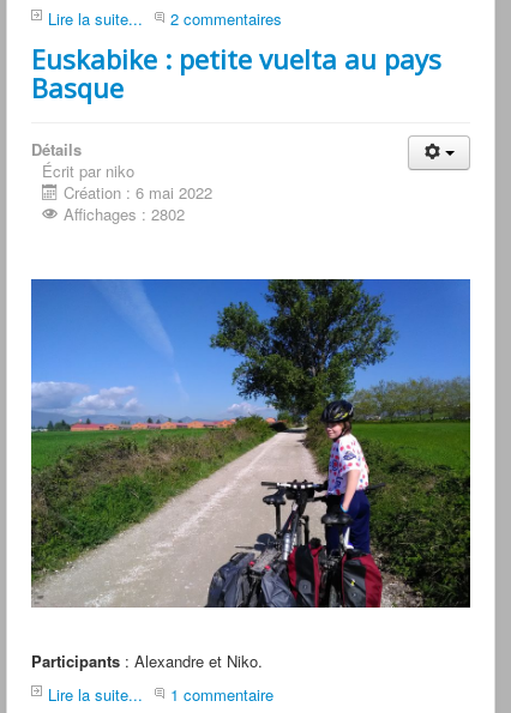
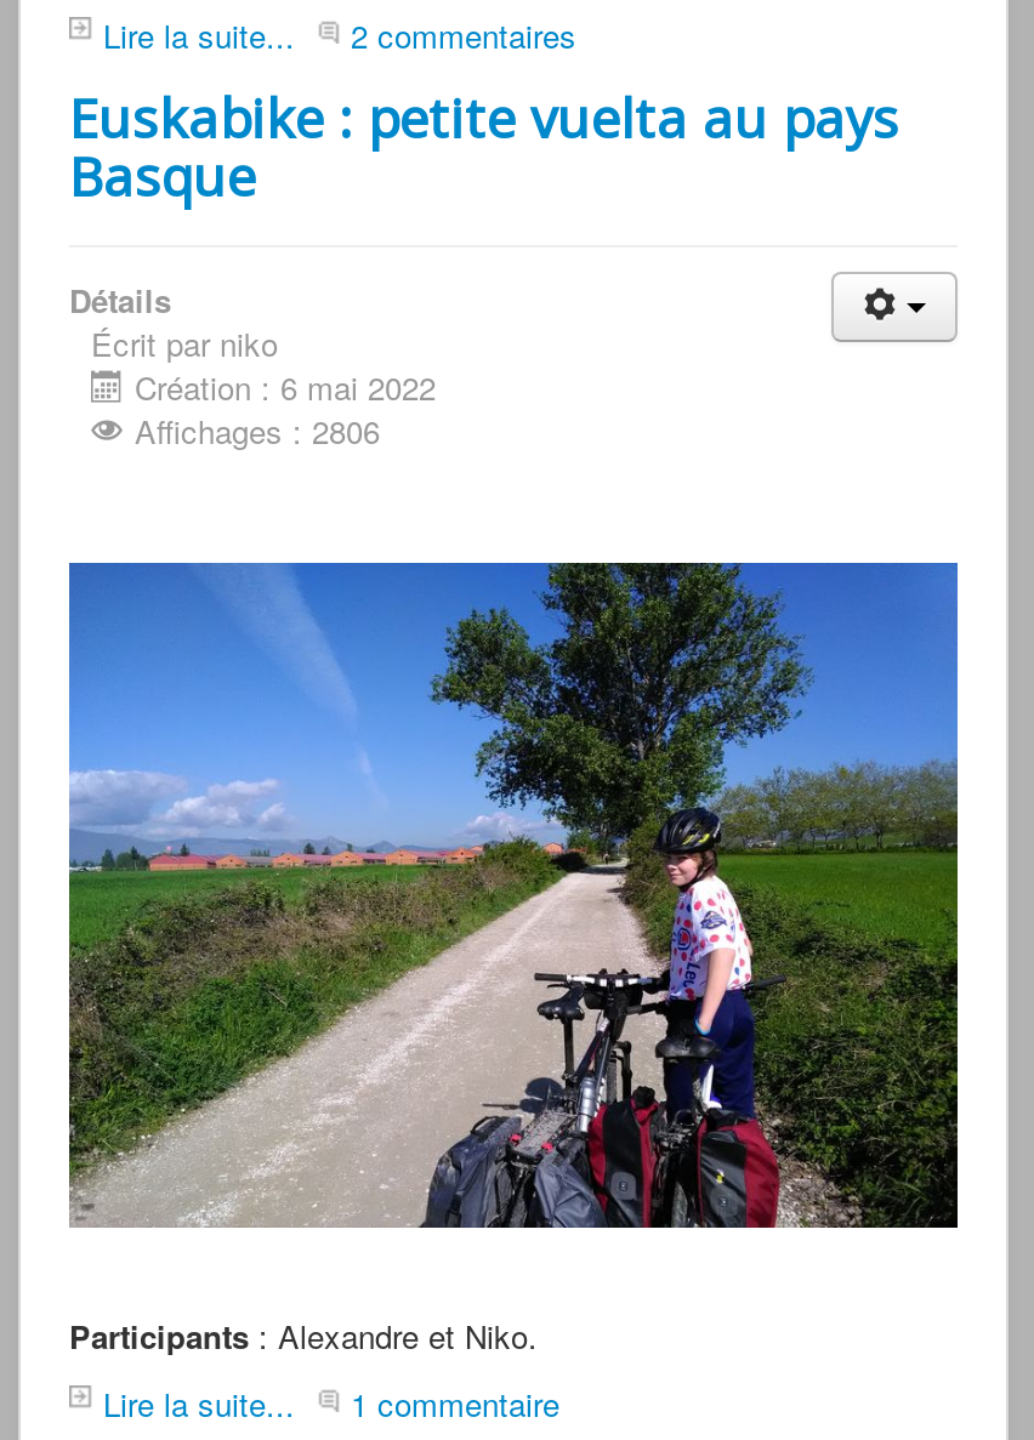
[59,202,185,225] Affichages : 2802 -> [125,407,380,453] Affichages : 2806

